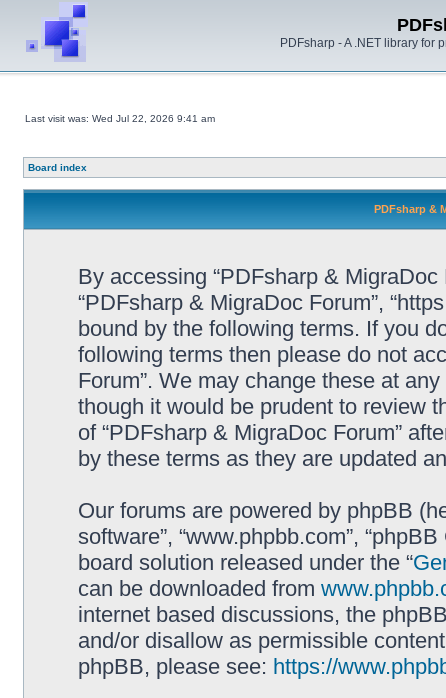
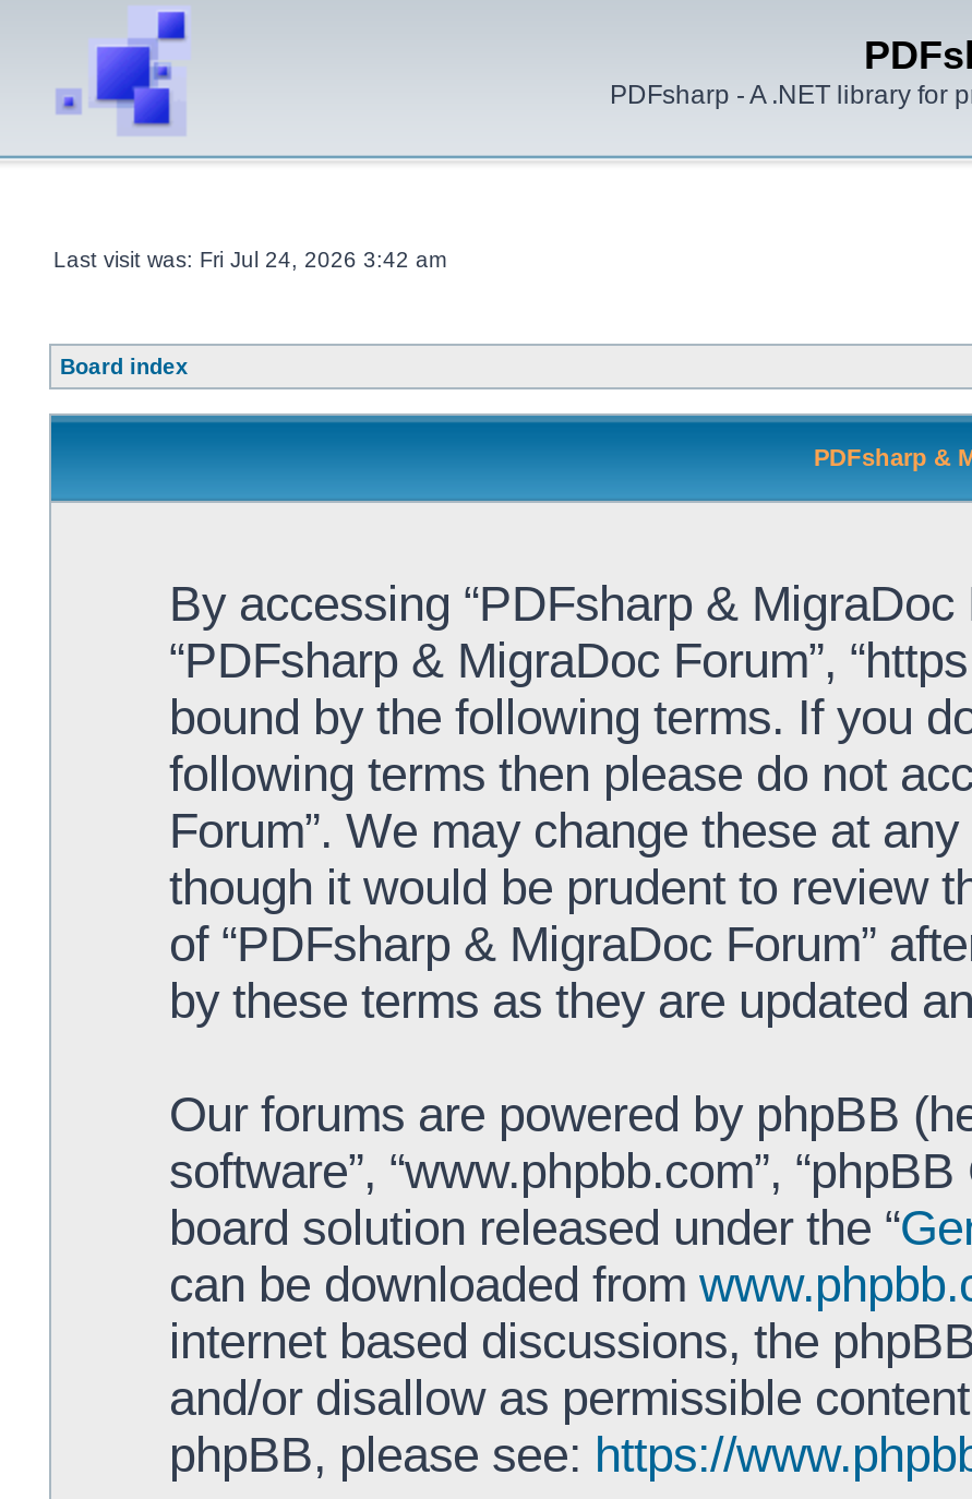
[25,113,215,124] Last visit was: Wed Jul 22, 2026 9:41 am -> [53,248,446,272] Last visit was: Fri Jul 24, 2026 3:42 am

